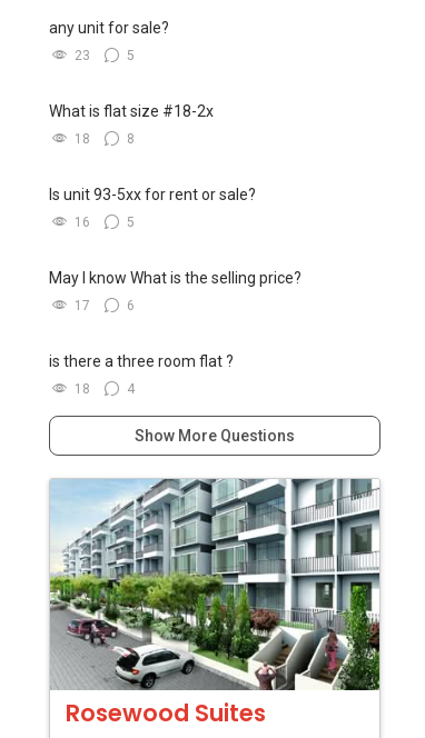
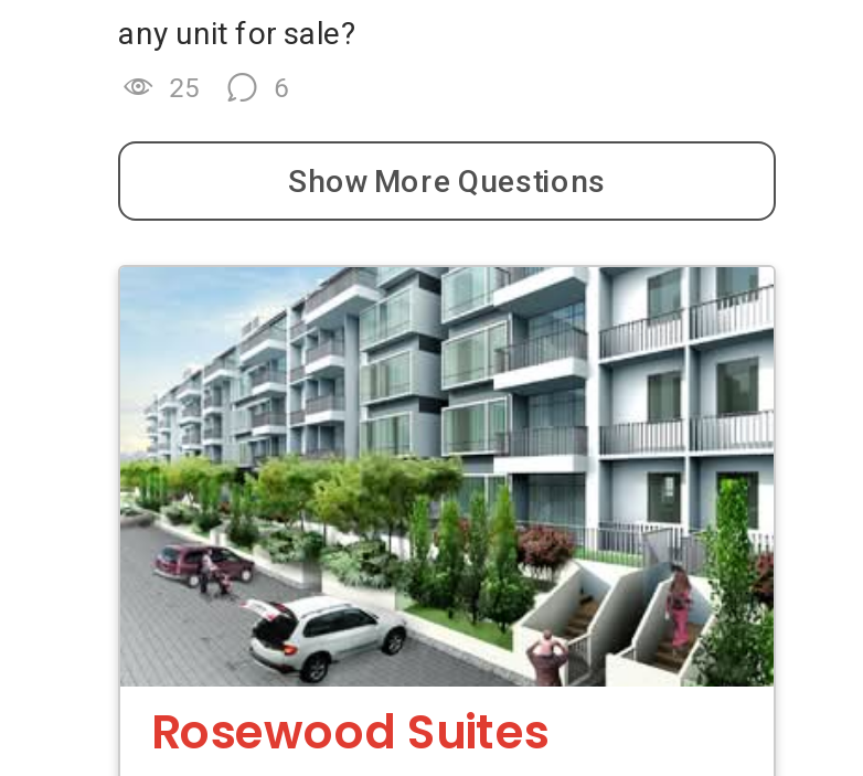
[49,48,302,314] 23 | 5 | What is flat size #18-2x | 18 | 8 | Is unit 93-5xx for rent or sale? | 16 | 5 | May I know What is the selling price? | 17 -> [169,73,200,104] 25
[49,353,234,397] is there a three room flat ? | 18 | 4 -> none

